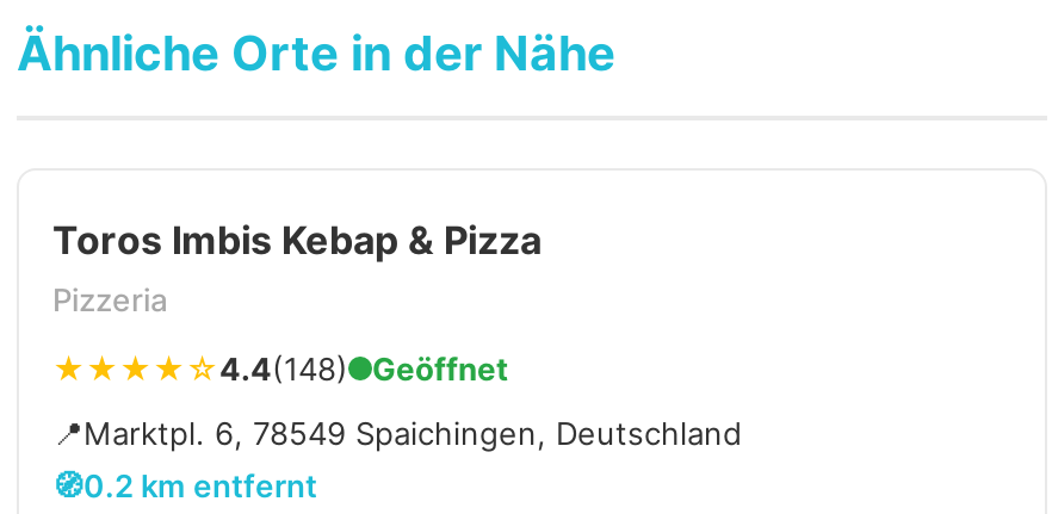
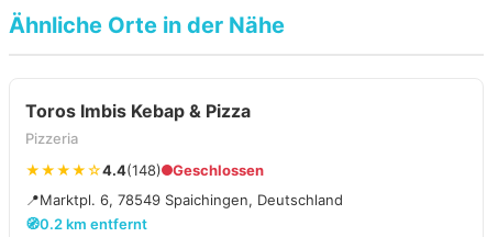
[372,349,508,388] Geöffnet -> [173,161,264,179] Geschlossen

